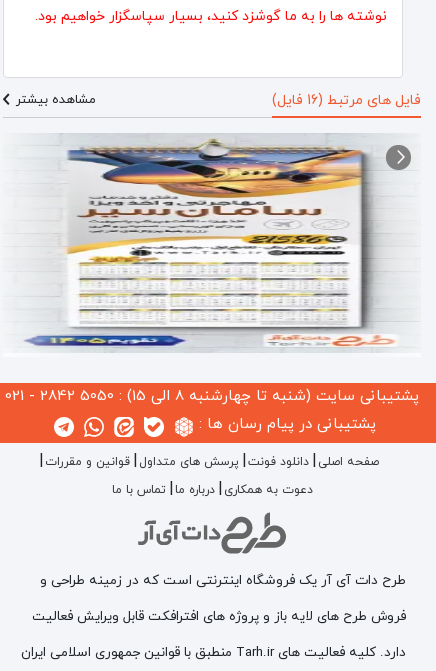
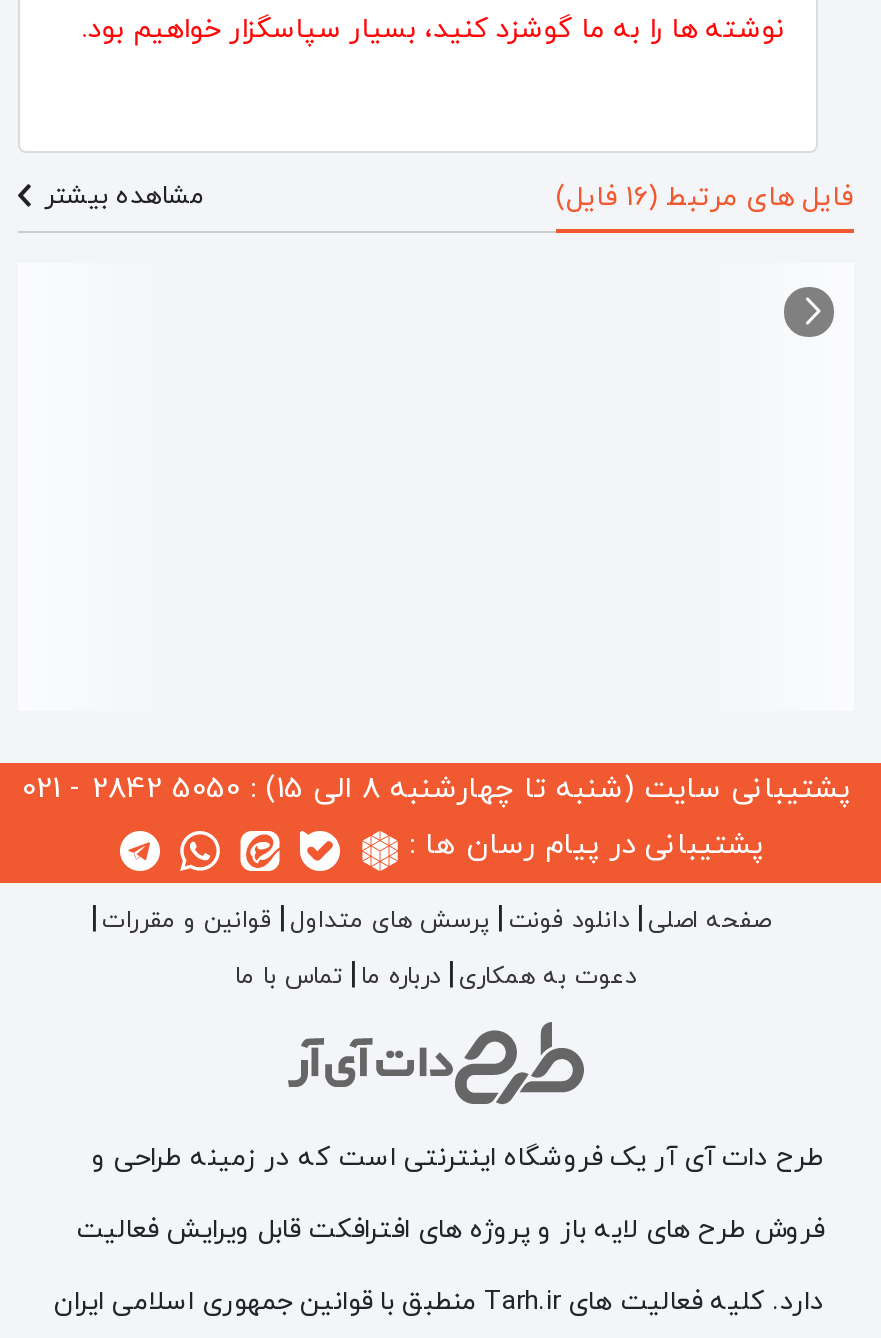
[23,133,406,353] [image] -> none

